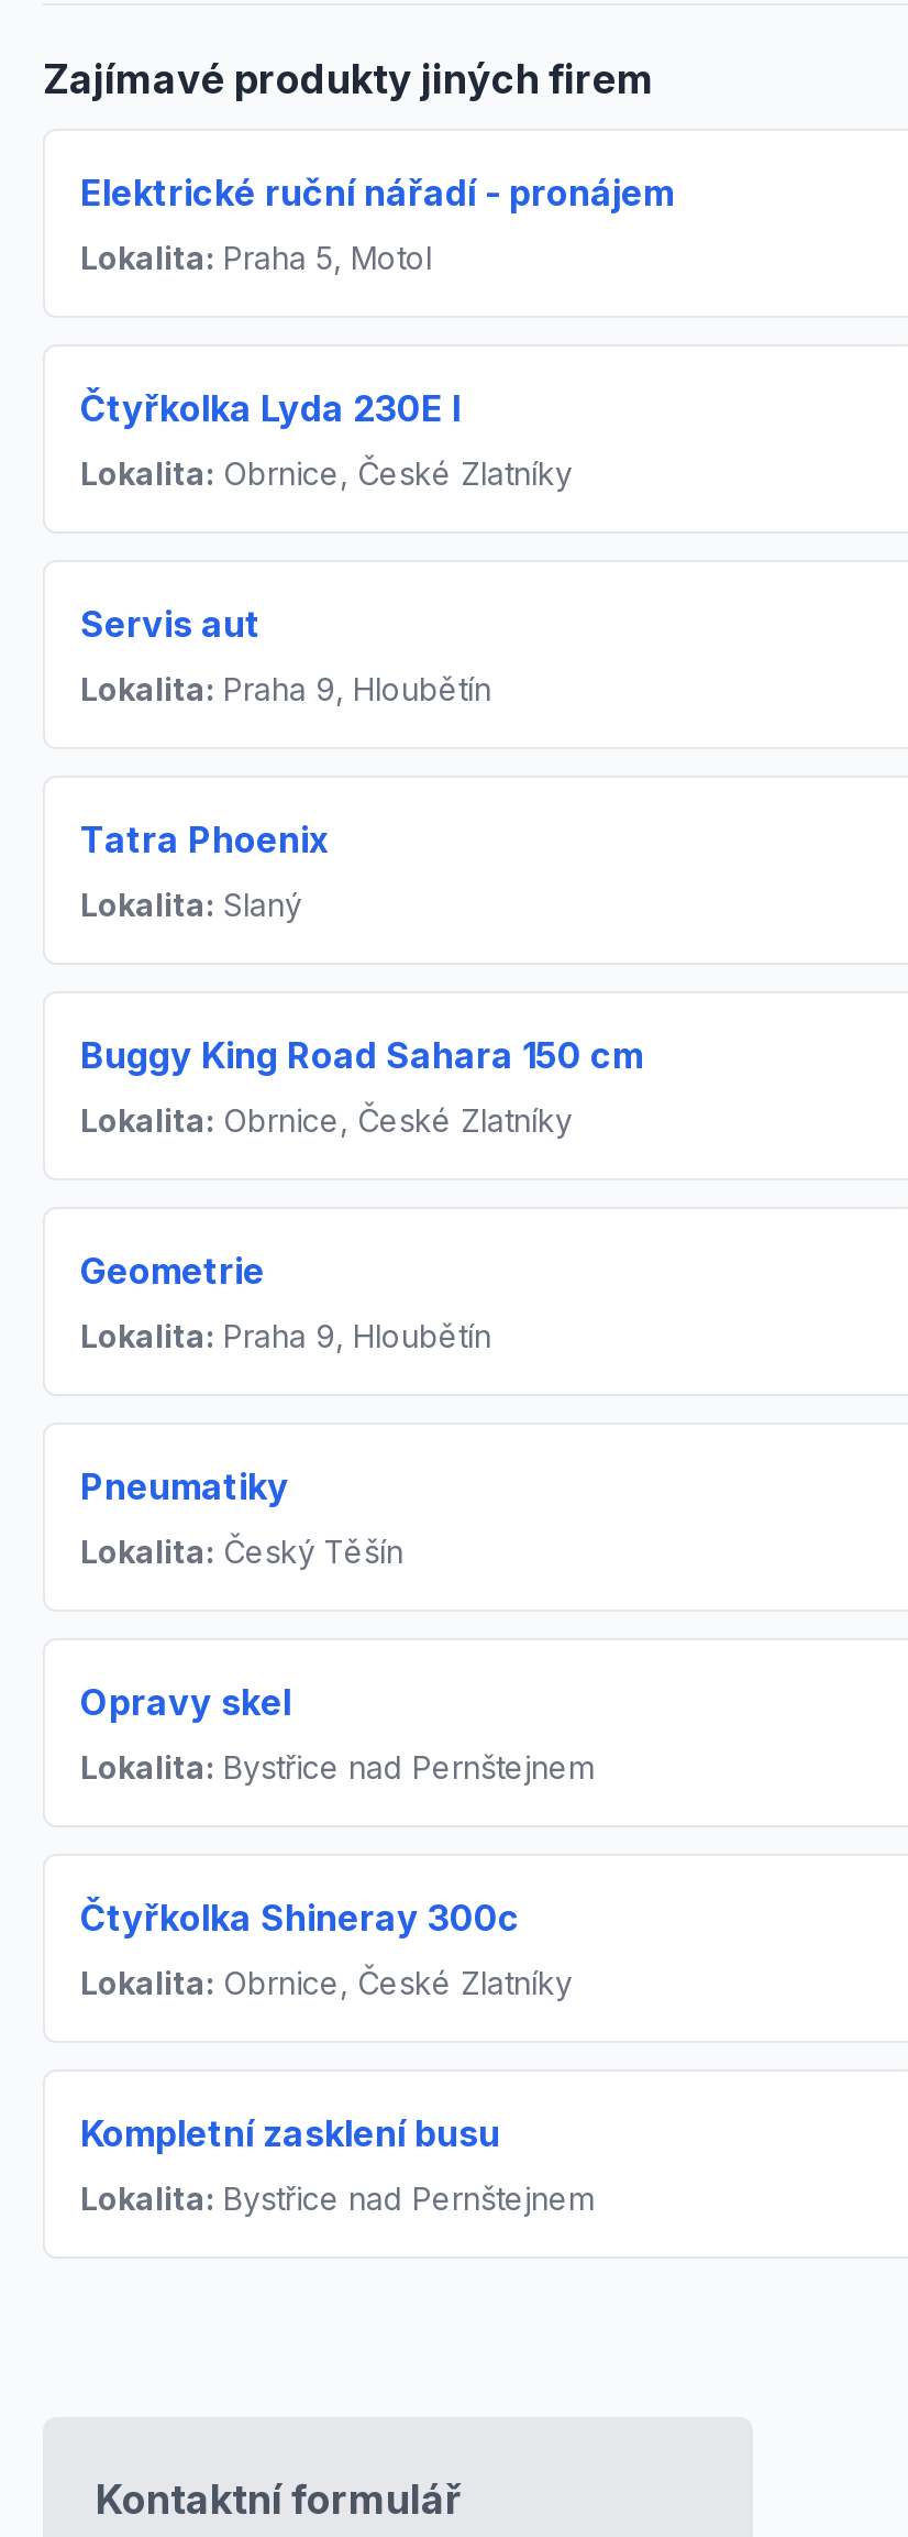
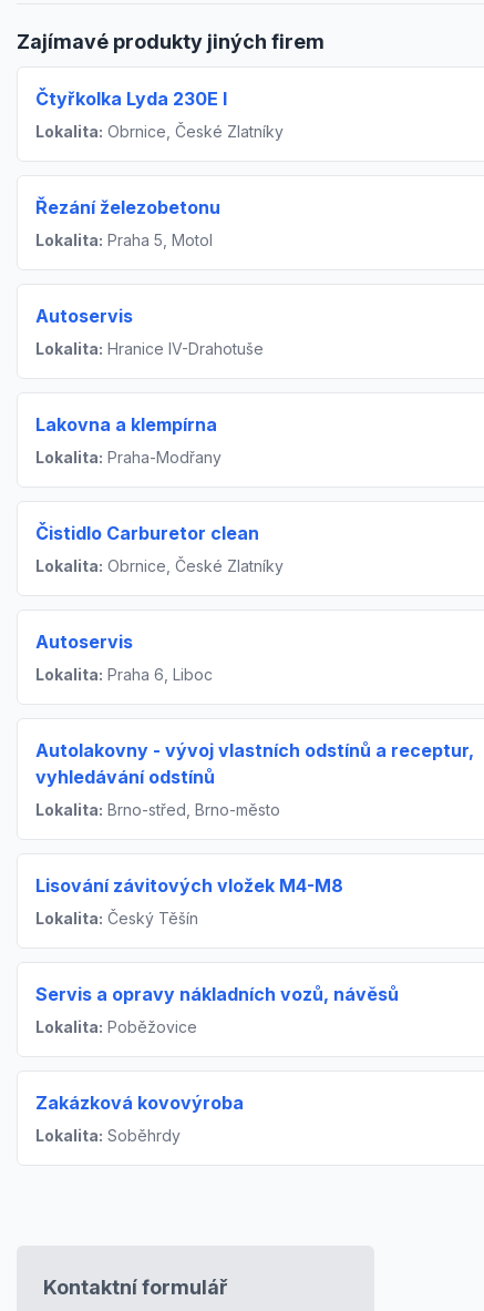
[80,170,674,214] Elektrické ruční nářadí - pronájem -> none
moved [80,238,432,275] -> [35,230,213,249]: Lokalita: Praha 5, Motol
moved [80,385,573,491] -> [35,87,284,140]: Čtyřkolka Lyda 230E I | Lokalita: Obrnice, České Zlatníky
[80,601,643,1076] Servis aut | Lokalita: Praha 9, Hloubětín | Tatra Phoenix | Lokalita: Slaný | Buggy King Road Sahara 150 cm -> [35,196,264,544] Řezání železobetonu | Autoservis | Lokalita: Hranice IV-Drahotuše | Lakovna a klempírna | Lokalita: Praha-Modřany | Čistidlo Carburetor clean
[80,1248,491,1507] Geometrie | Lokalita: Praha 9, Hloubětín | Pneumatiky -> [35,630,474,896] Autoservis | Lokalita: Praha 6, Liboc | Autolakovny - vývoj vlastních odstínů a receptur, | vyhledávání odstínů | Lokalita: Brno-střed, Brno-město | Lisování závitových vložek M4-M8
moved [80,1532,403,1569] -> [35,908,198,927]: Lokalita: Český Těšín
[80,1679,593,2216] Opravy skel | Lokalita: Bystřice nad Pernštejnem | Čtyřkolka Shineray 300c | Lokalita: Obrnice, České Zlatníky | Kompletní zasklení busu | Lokalita: Bystřice nad Pernštejnem -> [35,983,399,1144] Servis a opravy nákladních vozů, návěsů | Lokalita: Poběžovice | Zakázková kovovýroba | Lokalita: Soběhrdy

